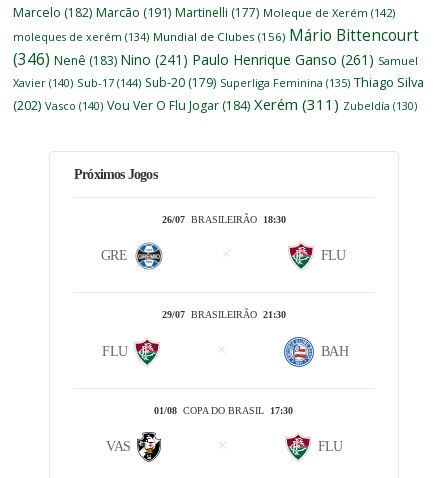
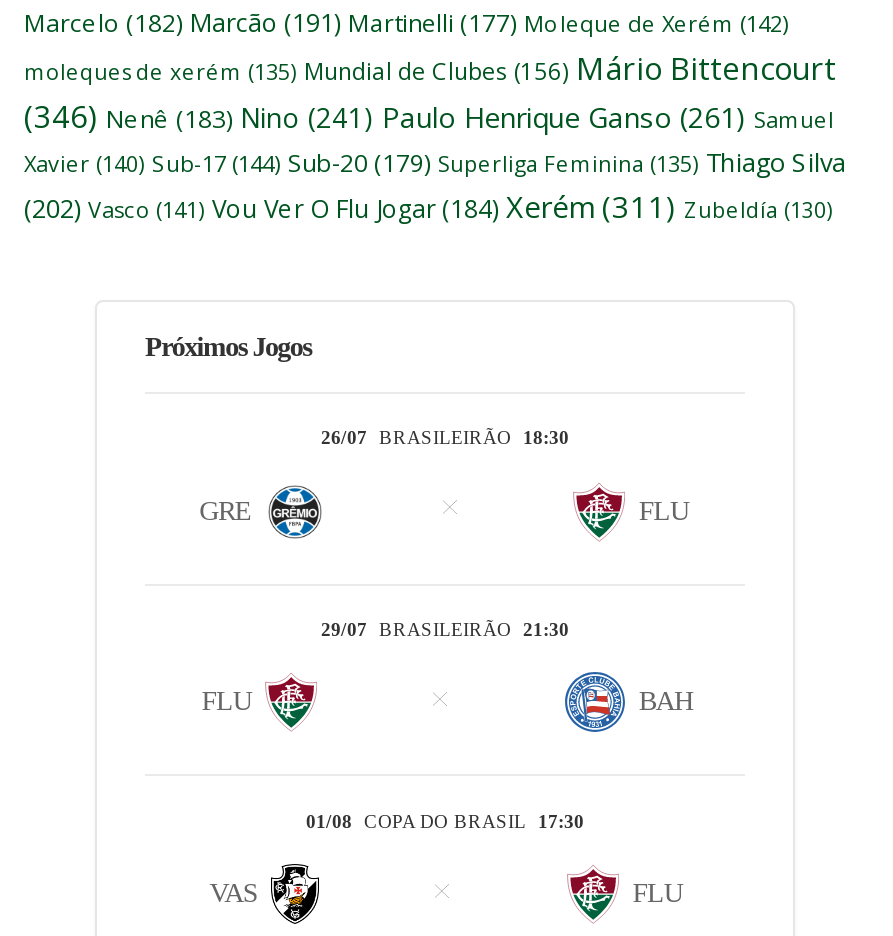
[13,23,419,45] moleques de xerém (134) Mundial de Clubes (156) Mário Bittencourt -> [24,47,836,91] moleques de xerém (135) Mundial de Clubes (156) Mário Bittencourt
[13,93,417,113] (202) Vasco (140) Vou Ver O Flu Jogar (184) Xerém (311) Zubeldía (130) -> [24,187,832,227] (202) Vasco (141) Vou Ver O Flu Jogar (184) Xerém (311) Zubeldía (130)

